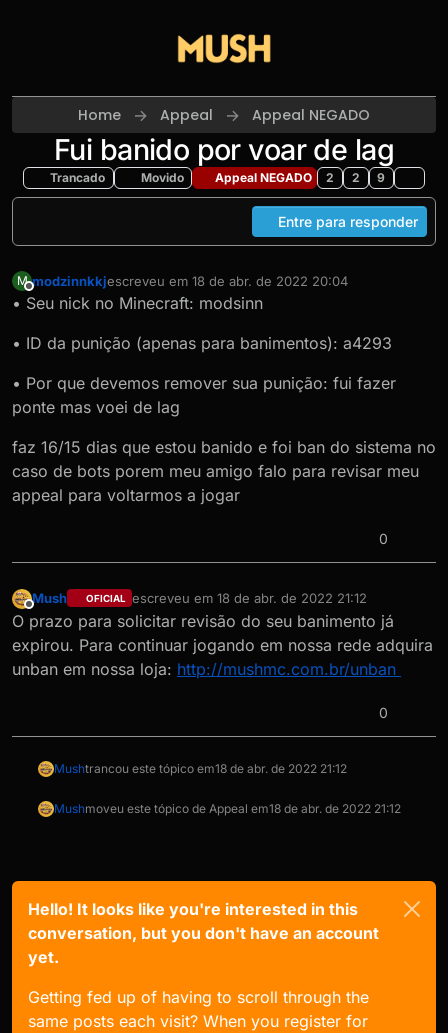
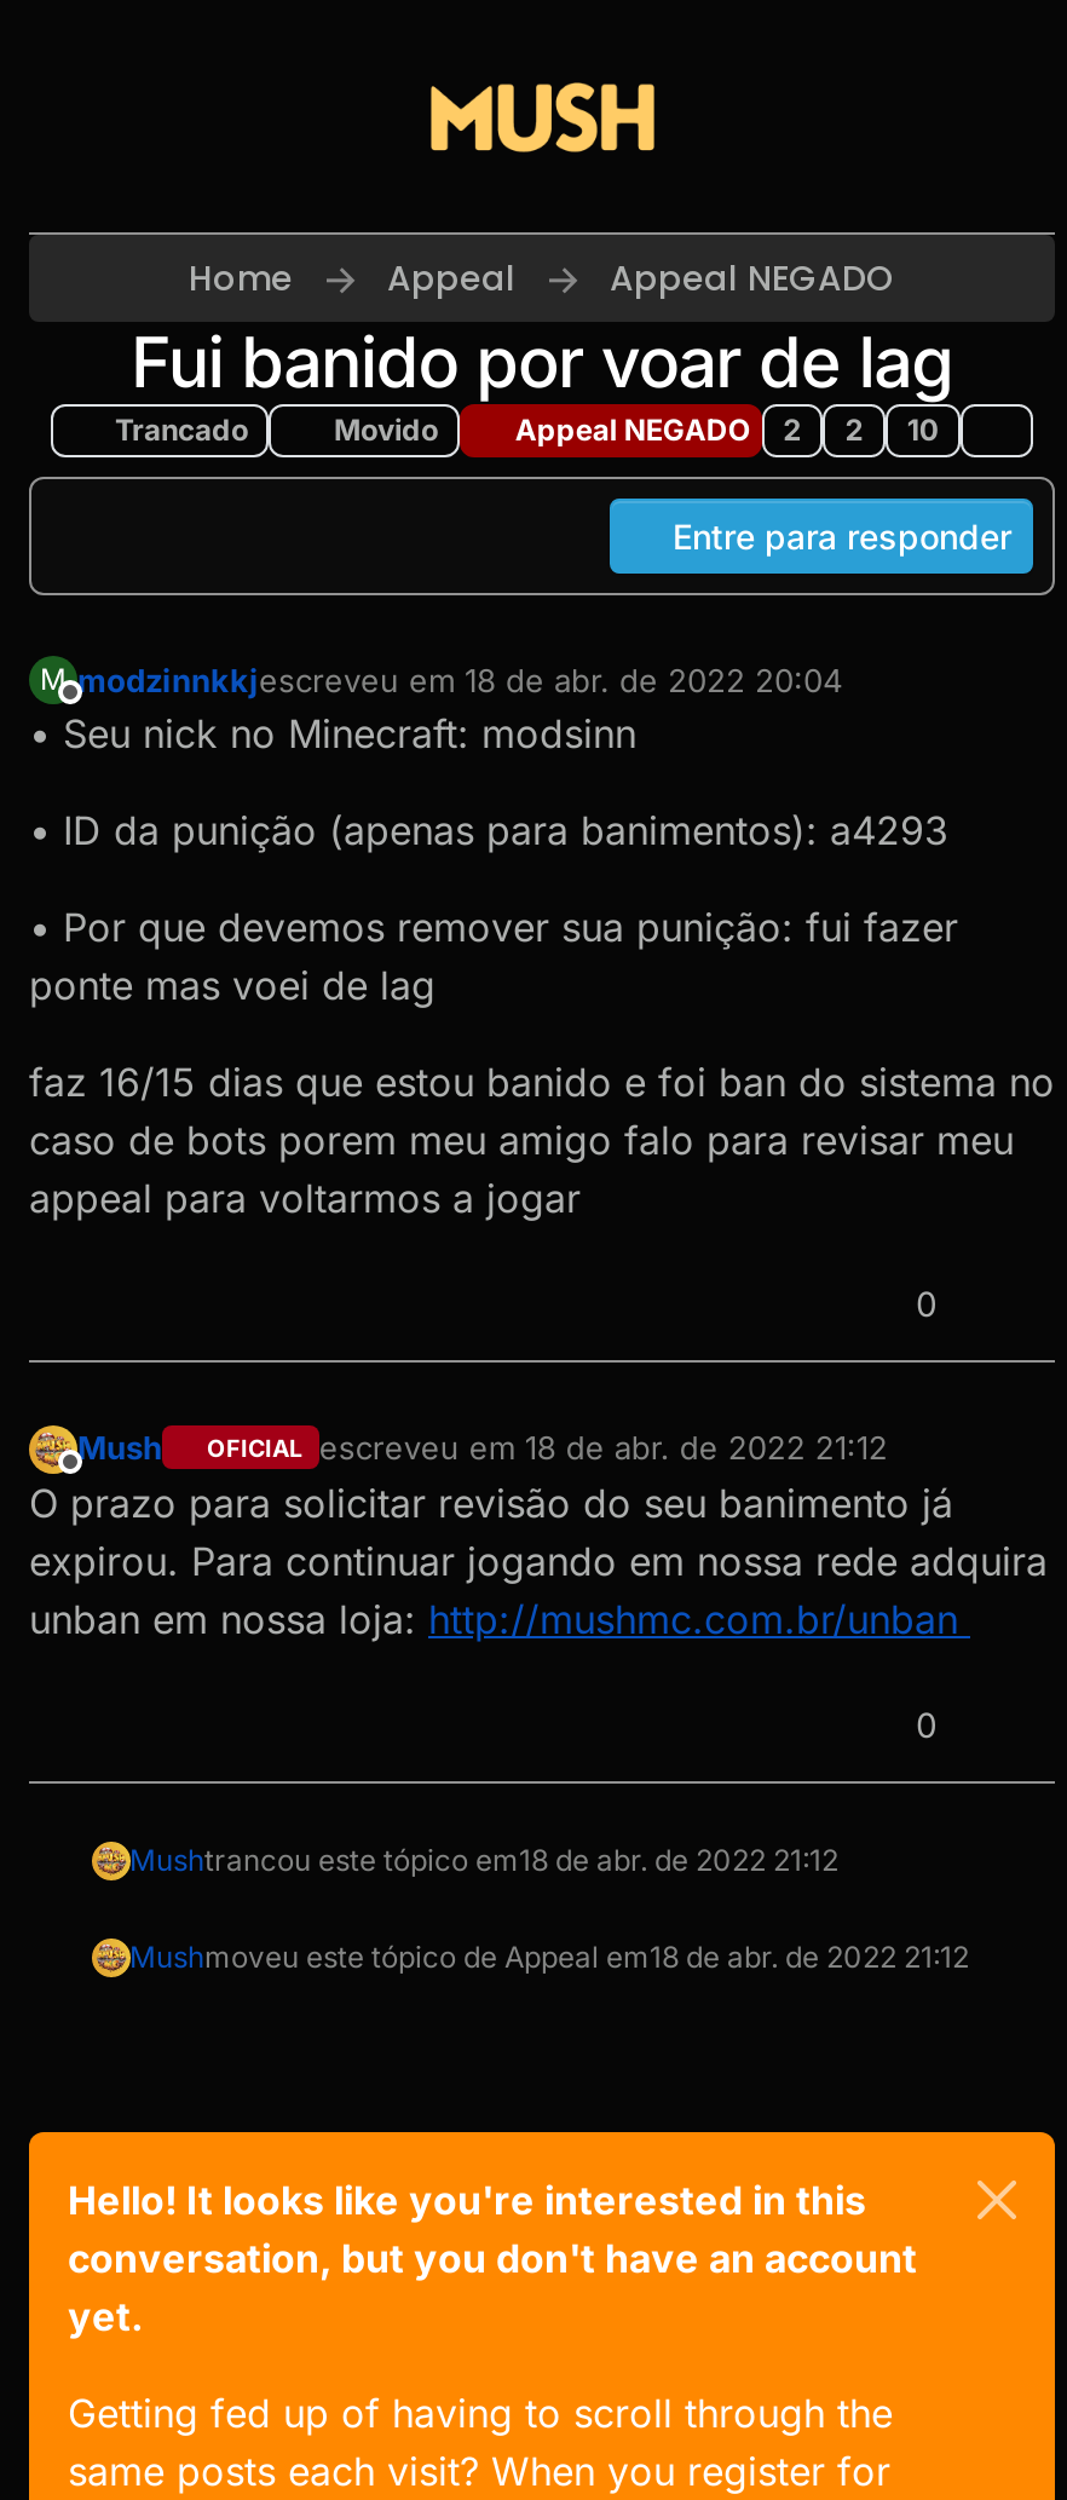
[137,170,385,185] Movido Appeal NEGADO 2 2 9 -> [327,412,938,448] Movido Appeal NEGADO 2 2 10

